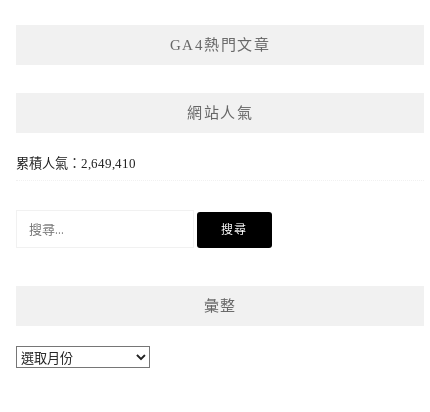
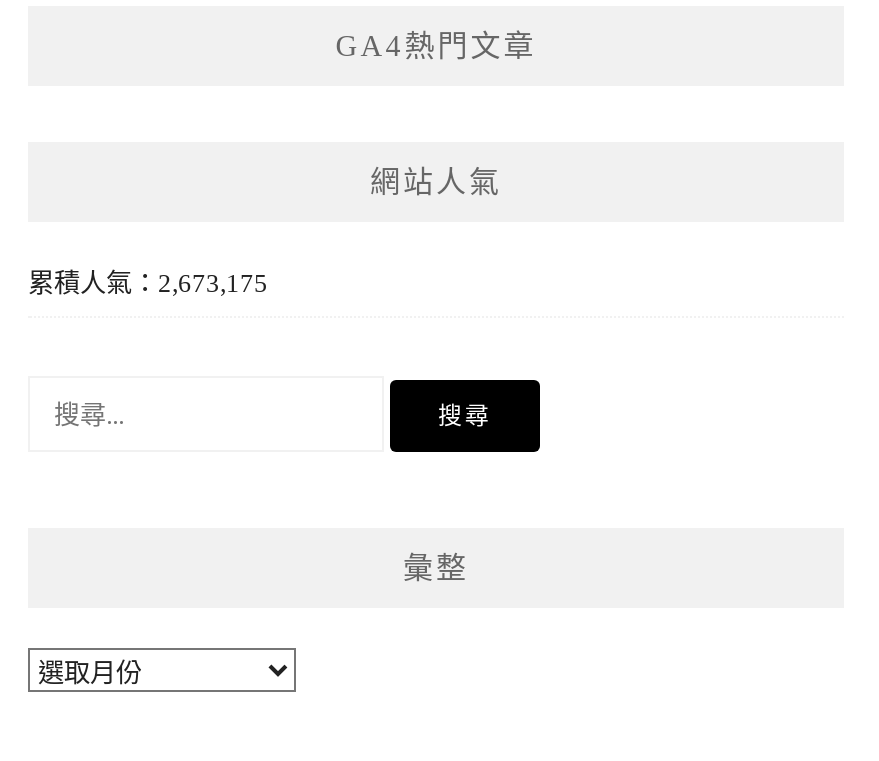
[16,156,136,171] 累積人氣：2,649,410 -> [28,269,268,299] 累積人氣：2,673,175

